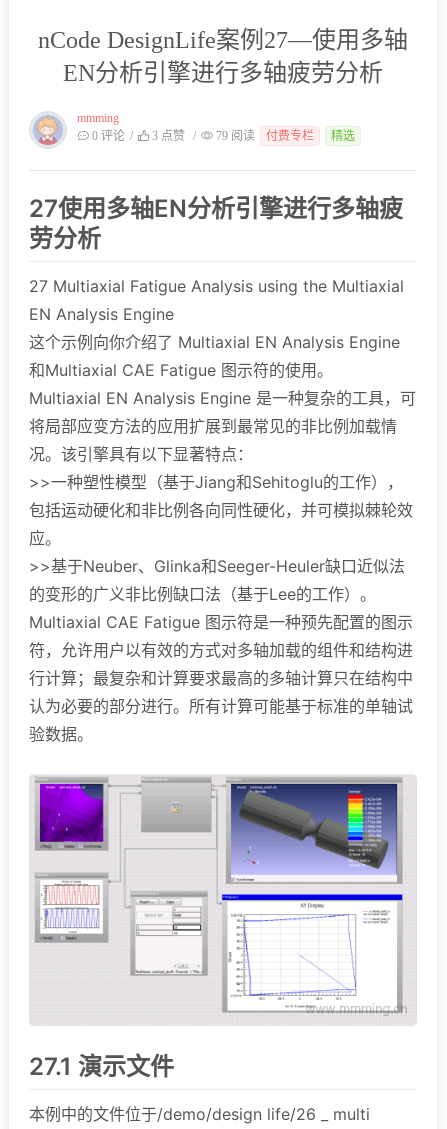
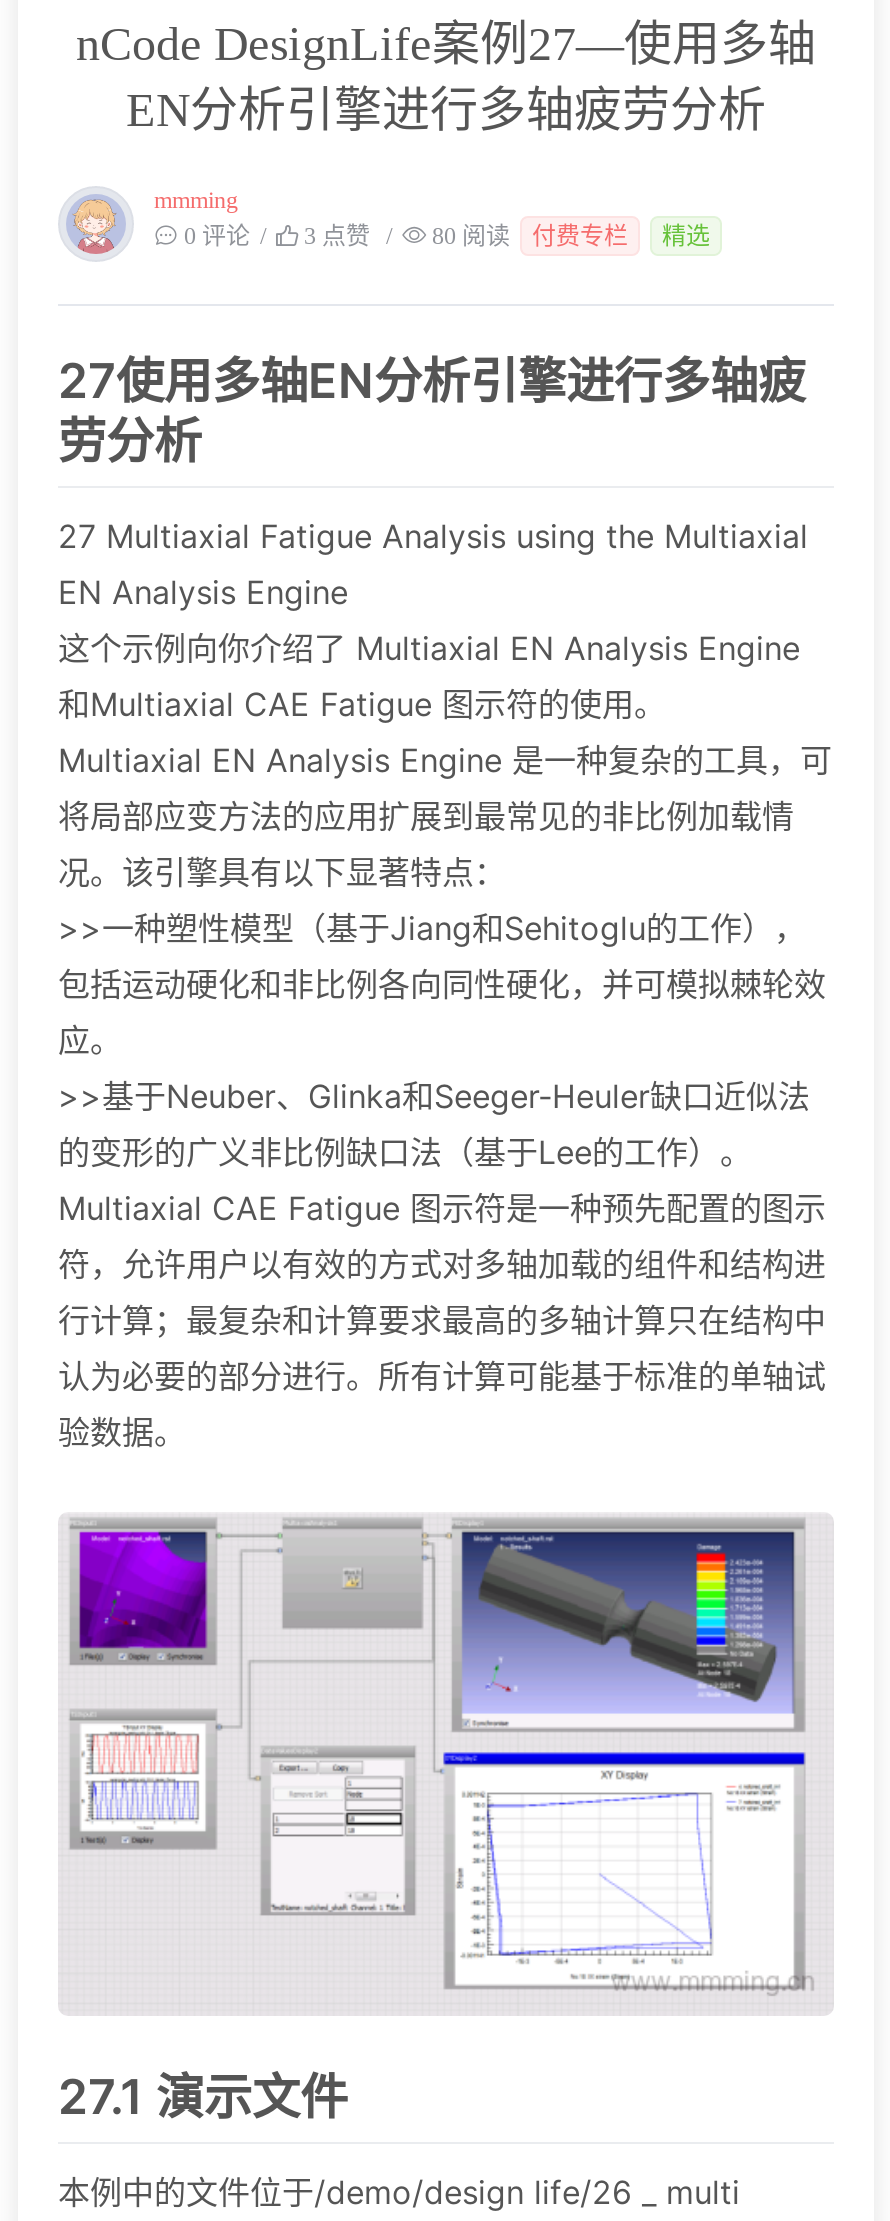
[213,129,255,143] 79 阅读 -> [426,222,510,250] 80 阅读

